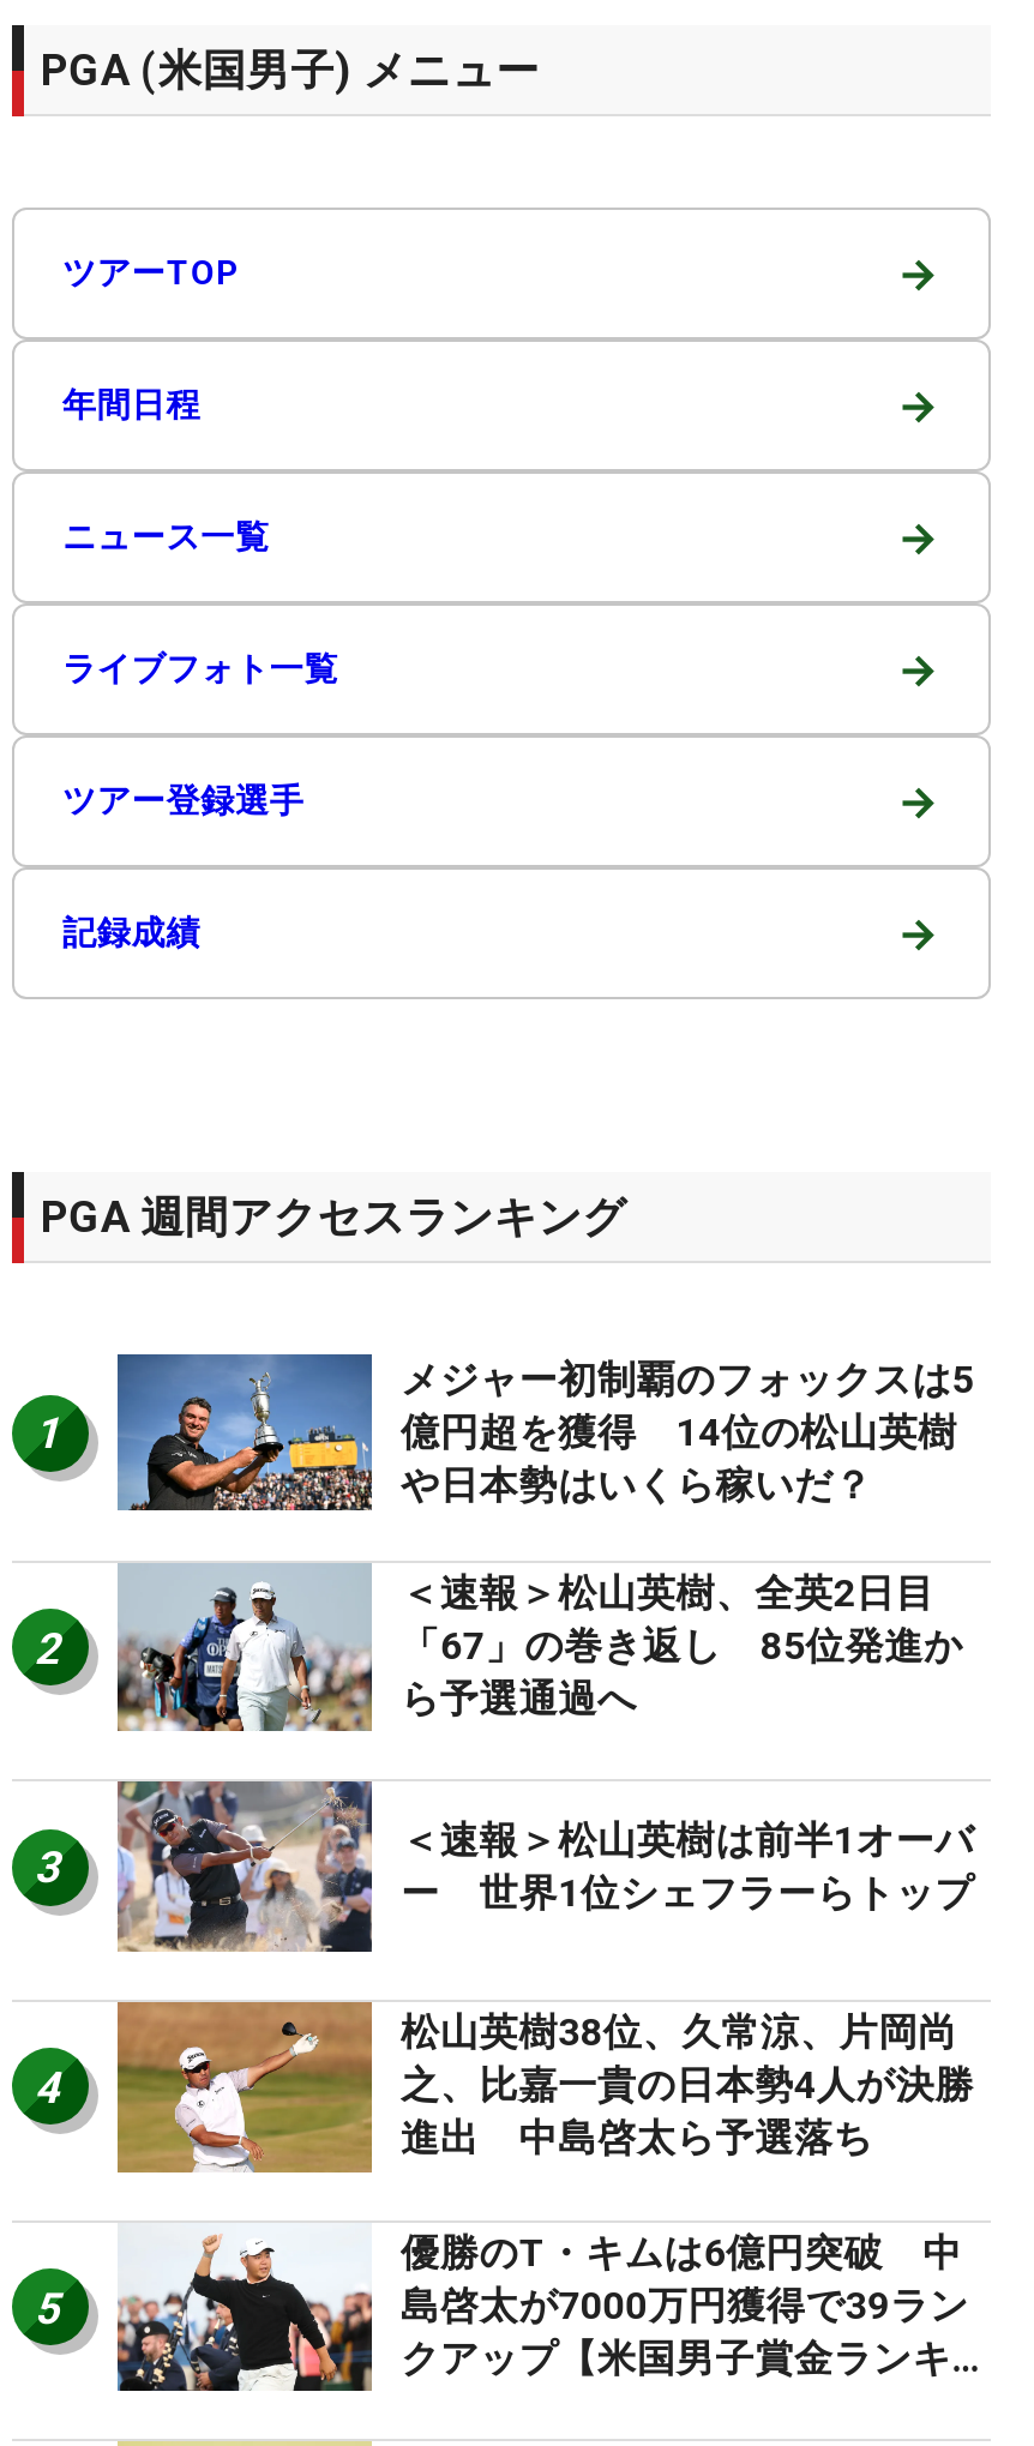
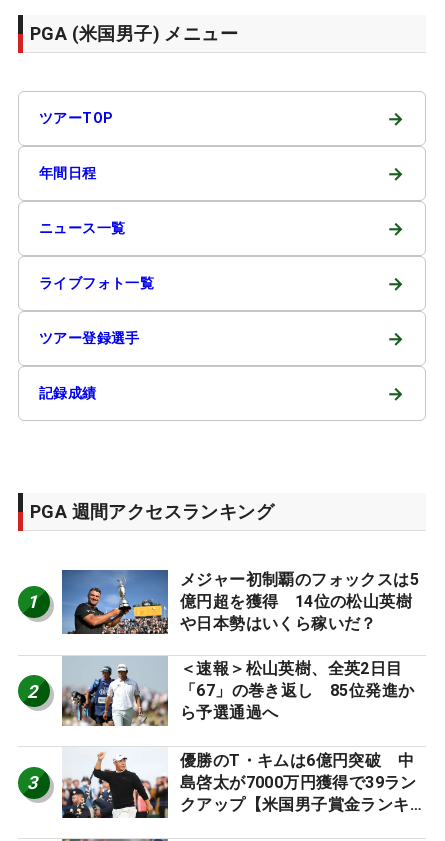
[115,1779,974,1952] [image] | ＜速報＞松山英樹は前半1オーバ | ー 世界1位シェフラーらトップ -> none
[34,2000,974,2332] [image] | 松山英樹38位、久常涼、片岡尚 | 之、比嘉一貴の日本勢4人が決勝 | 進出 中島啓太ら予選落ち | 5 -> none
[34,2062,59,2112] 4 -> none

